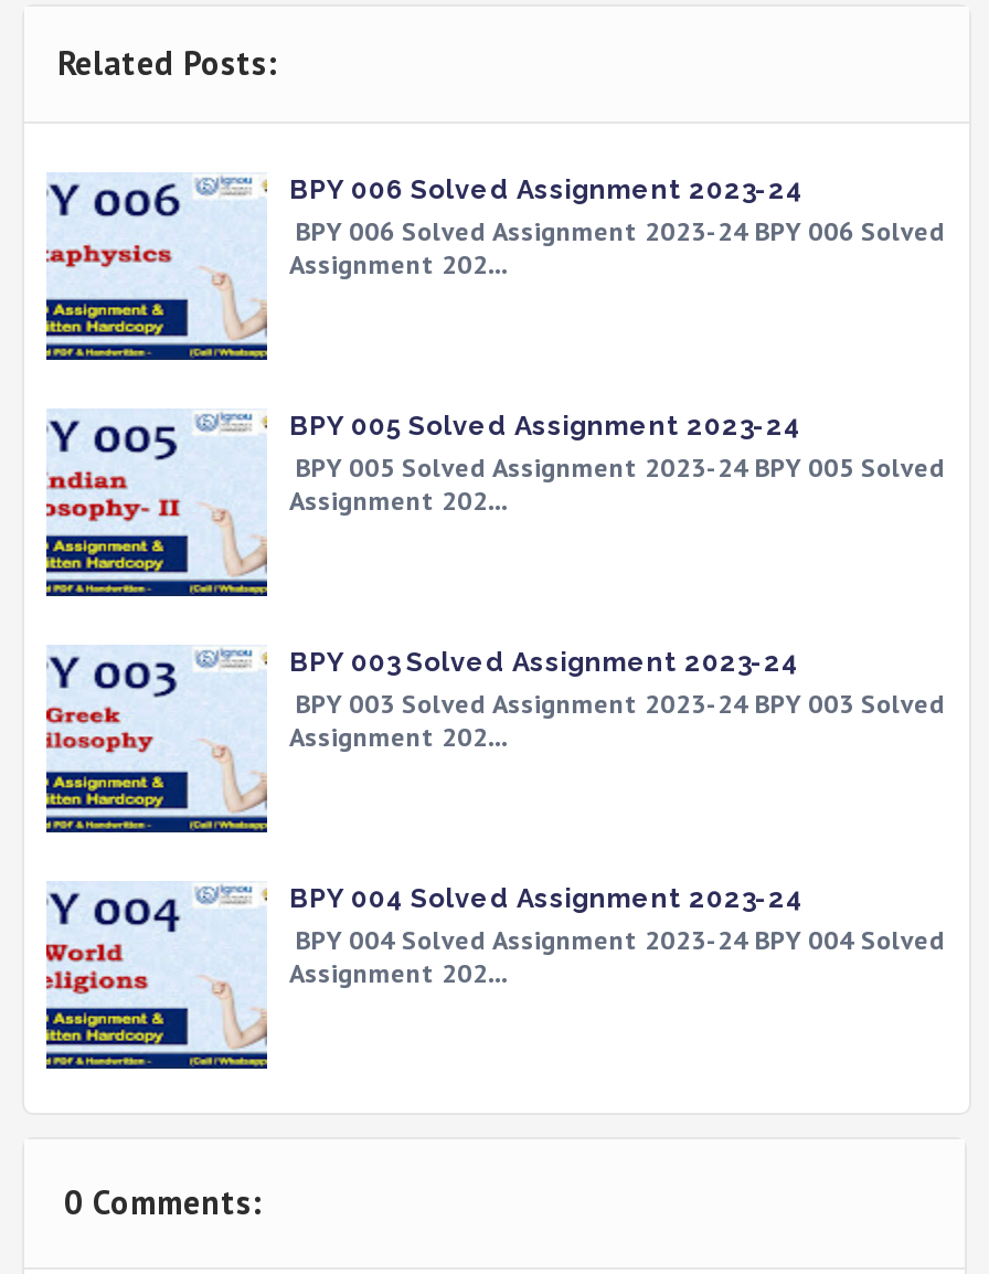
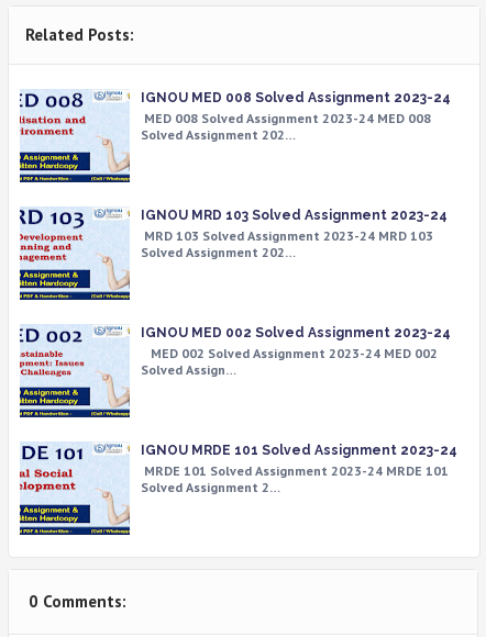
[46,181,181,267] [image] -> [19,92,87,135] [image]
[289,174,945,280] BPY 006 Solved Assignment 2023-24 | BPY 006 Solved Assignment 2023-24 BPY 006 Solved | Assignment 202… -> [141,90,451,142] IGNOU MED 008 Solved Assignment 2023-24 | MED 008 Solved Assignment 2023-24 MED 008 | Solved Assignment 202…
[49,415,181,523] [image] -> [19,209,86,262] [image]
[289,410,945,516] BPY 005 Solved Assignment 2023-24 | BPY 005 Solved Assignment 2023-24 BPY 005 Solved | Assignment 202… -> [141,207,448,260] IGNOU MRD 103 Solved Assignment 2023-24 | MRD 103 Solved Assignment 2023-24 MRD 103 | Solved Assignment 202…
[44,654,179,755] [image] -> [19,327,85,378] [image]
[289,646,945,752] BPY 003 Solved Assignment 2023-24 | BPY 003 Solved Assignment 2023-24 BPY 003 Solved | Assignment 202… -> [141,325,451,377] IGNOU MED 002 Solved Assignment 2023-24 | MED 002 Solved Assignment 2023-24 MED 002 | Solved Assign…
[44,890,181,996] [image] -> [19,445,86,498] [image]
[289,883,945,989] BPY 004 Solved Assignment 2023-24 | BPY 004 Solved Assignment 2023-24 BPY 004 Solved | Assignment 202… -> [141,442,457,495] IGNOU MRDE 101 Solved Assignment 2023-24 | MRDE 101 Solved Assignment 2023-24 MRDE 101 | Solved Assignment 2…

